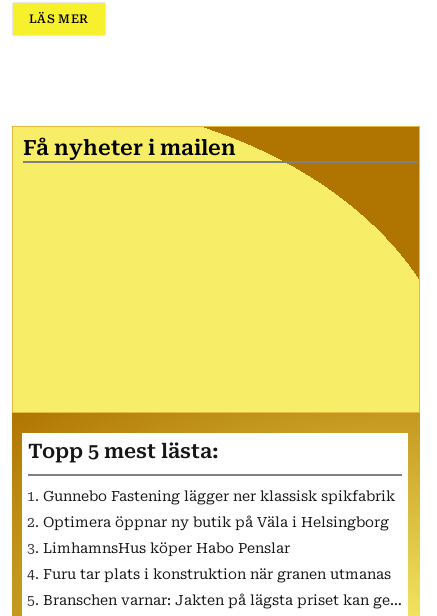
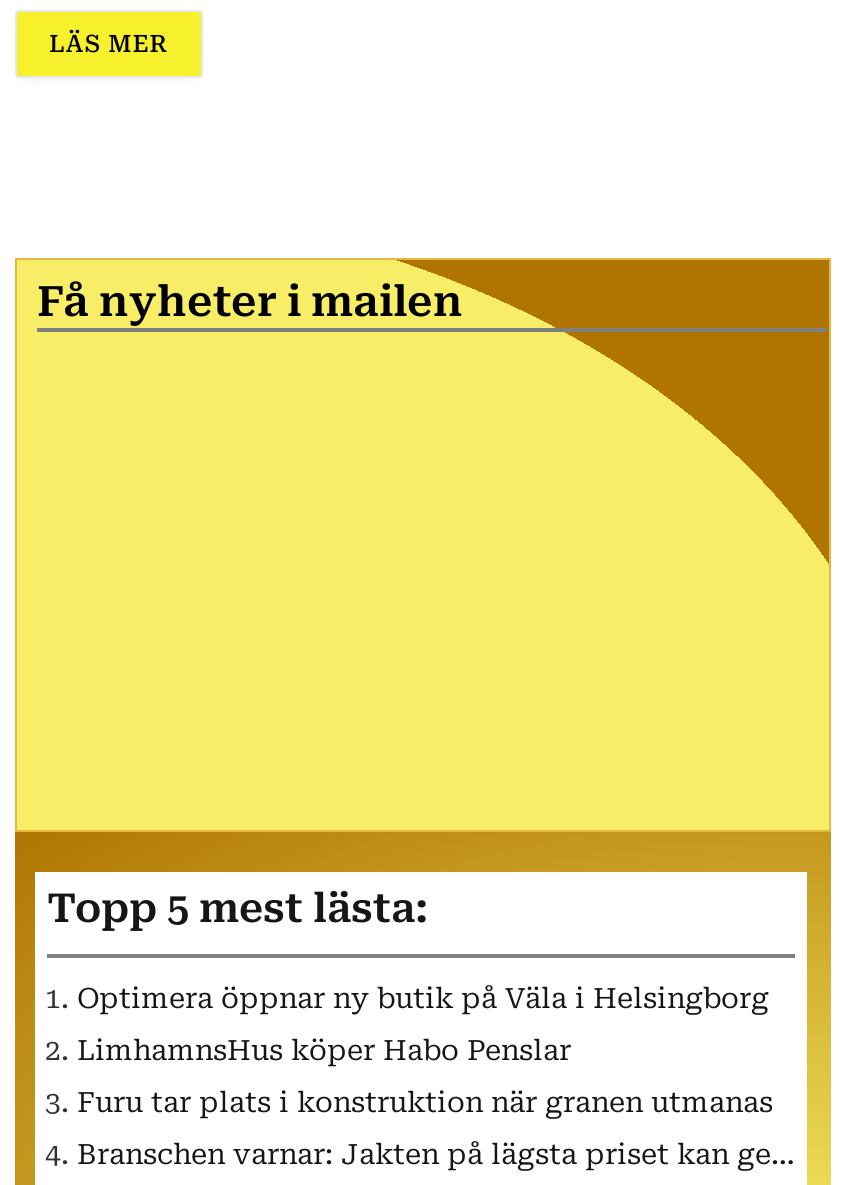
[43,488,395,504] Gunnebo Fastening lägger ner klassisk spikfabrik -> none

